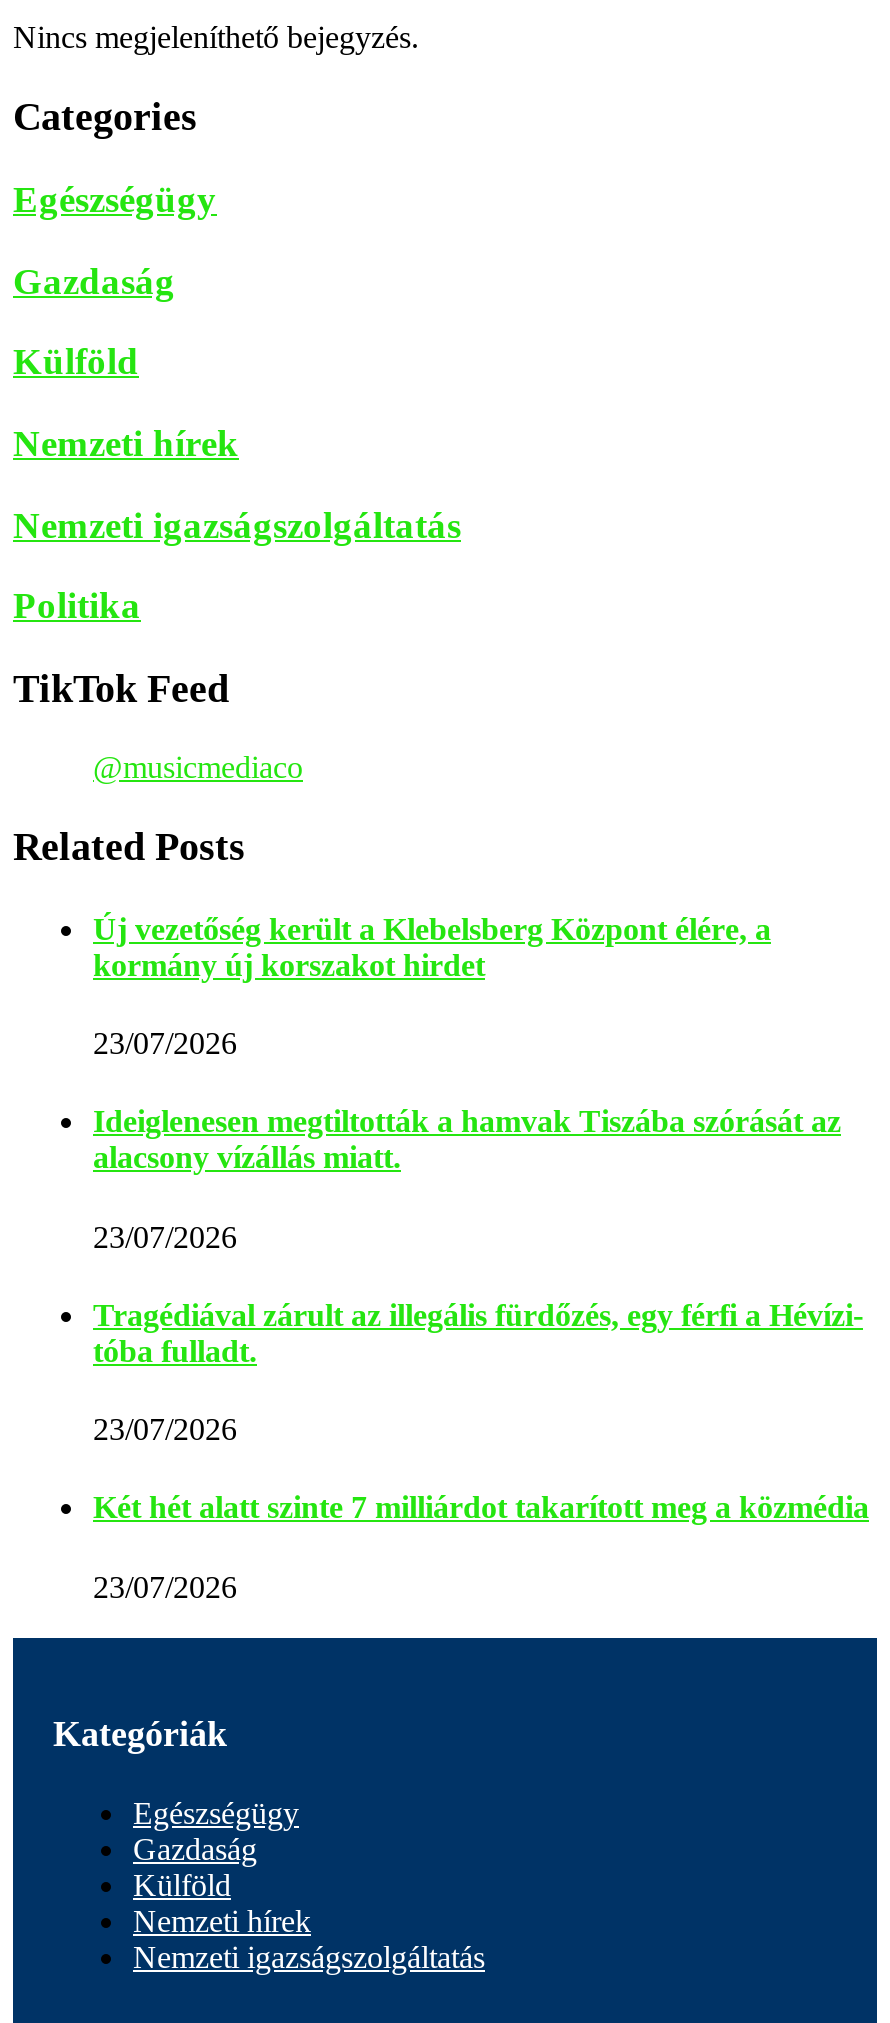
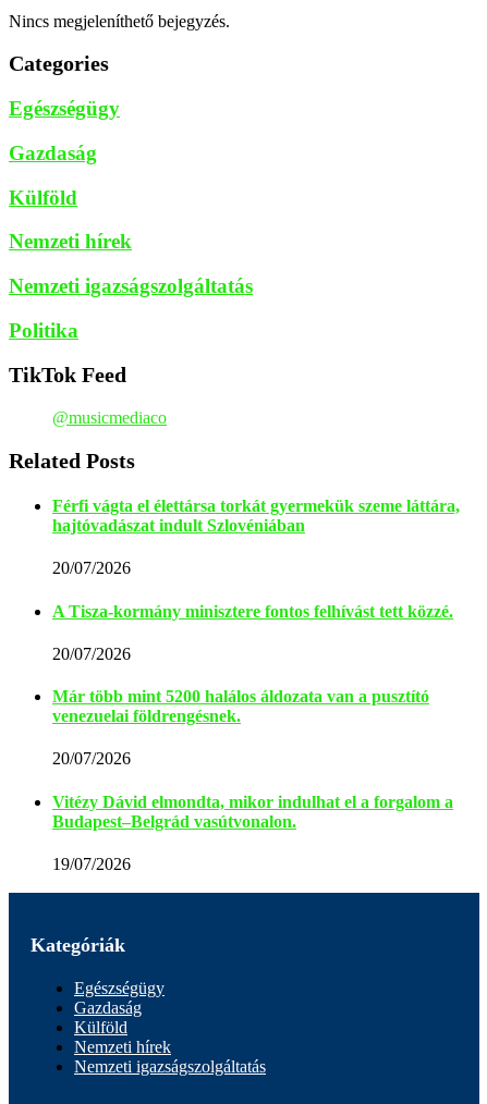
[93,911,771,981] Új vezetőség került a Klebelsberg Központ élére, a | kormány új korszakot hirdet -> [52,497,460,535] Férfi vágta el élettársa torkát gyermekük szeme láttára, | hajtóvadászat indult Szlovéniában
[93,1026,237,1060] 23/07/2026 -> [52,559,131,577] 20/07/2026
[93,1104,841,1174] Ideiglenesen megtiltották a hamvak Tiszába szórását az | alacsony vízállás miatt. -> [52,602,453,620] A Tisza-kormány minisztere fontos felhívást tett közzé.
[93,1219,237,1253] 23/07/2026 -> [52,645,131,663] 20/07/2026
[93,1297,863,1367] Tragédiával zárult az illegális fürdőzés, egy férfi a Hévízi- | tóba fulladt. -> [52,687,429,725] Már több mint 5200 halálos áldozata van a pusztító | venezuelai földrengésnek.
[93,1412,237,1446] 23/07/2026 -> [52,750,131,768] 20/07/2026
[93,1491,869,1525] Két hét alatt szinte 7 milliárdot takarított meg a közmédia -> [52,792,453,831] Vitézy Dávid elmondta, mikor indulhat el a forgalom a | Budapest–Belgrád vasútvonalon.
[93,1569,237,1603] 23/07/2026 -> [52,855,131,873] 19/07/2026

